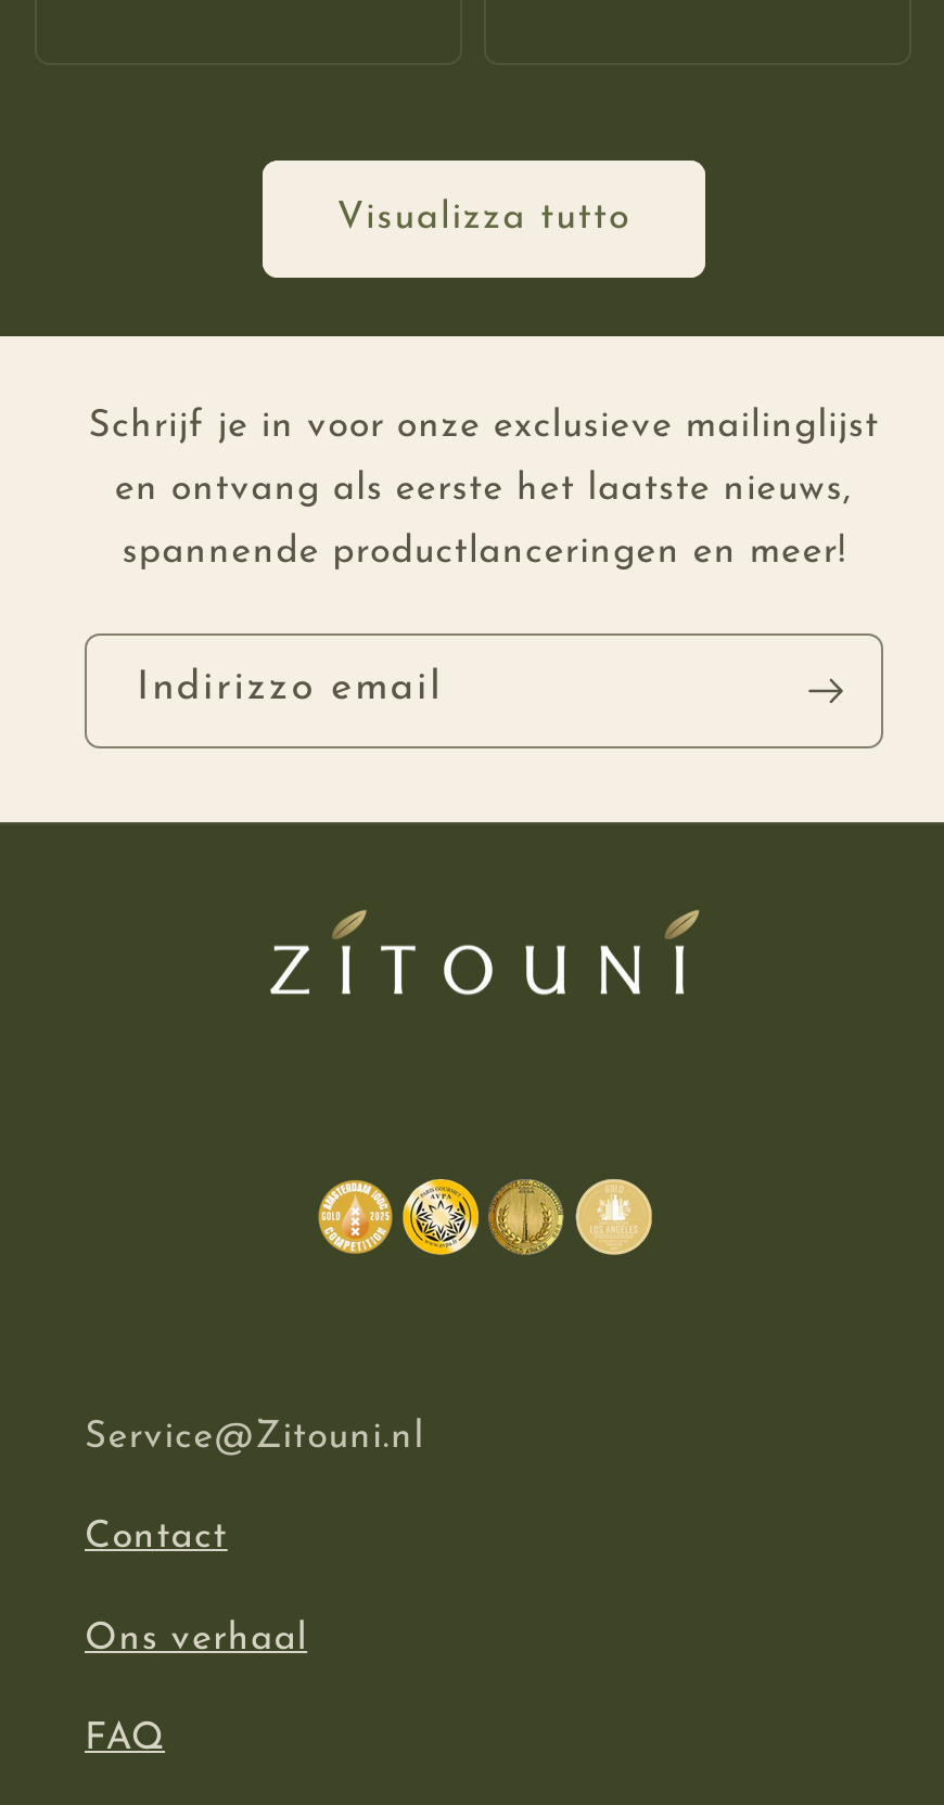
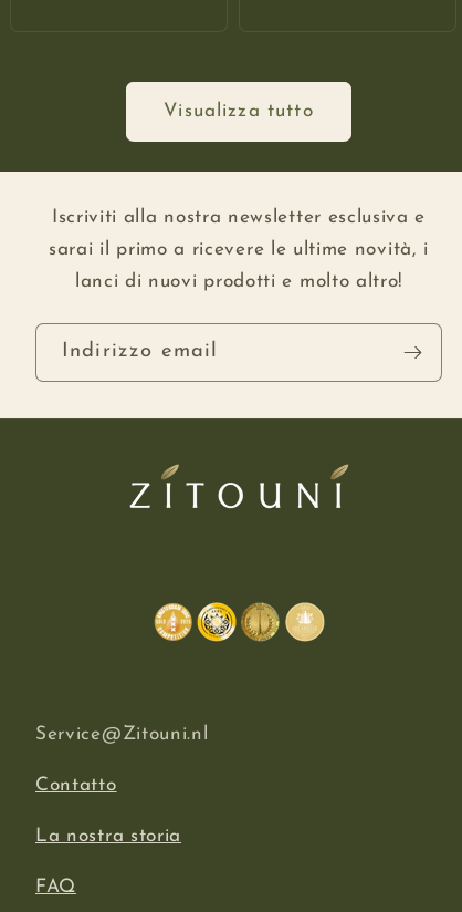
[89,407,879,444] Schrijf je in voor onze exclusieve mailinglijst -> [52,208,426,227] Iscriviti alla nostra newsletter esclusiva e
[115,470,853,507] en ontvang als eerste het laatste nieuws, -> [49,240,429,259] sarai il primo a ricevere le ultime novità, i
[122,533,846,570] spannende productlanceringen en meer! -> [75,272,402,291] lanci di nuovi prodotti e molto altro!
[85,1519,227,1556] Contact -> [35,776,117,794] Contatto
[85,1620,307,1657] Ons verhaal -> [35,827,181,846] La nostra storia

